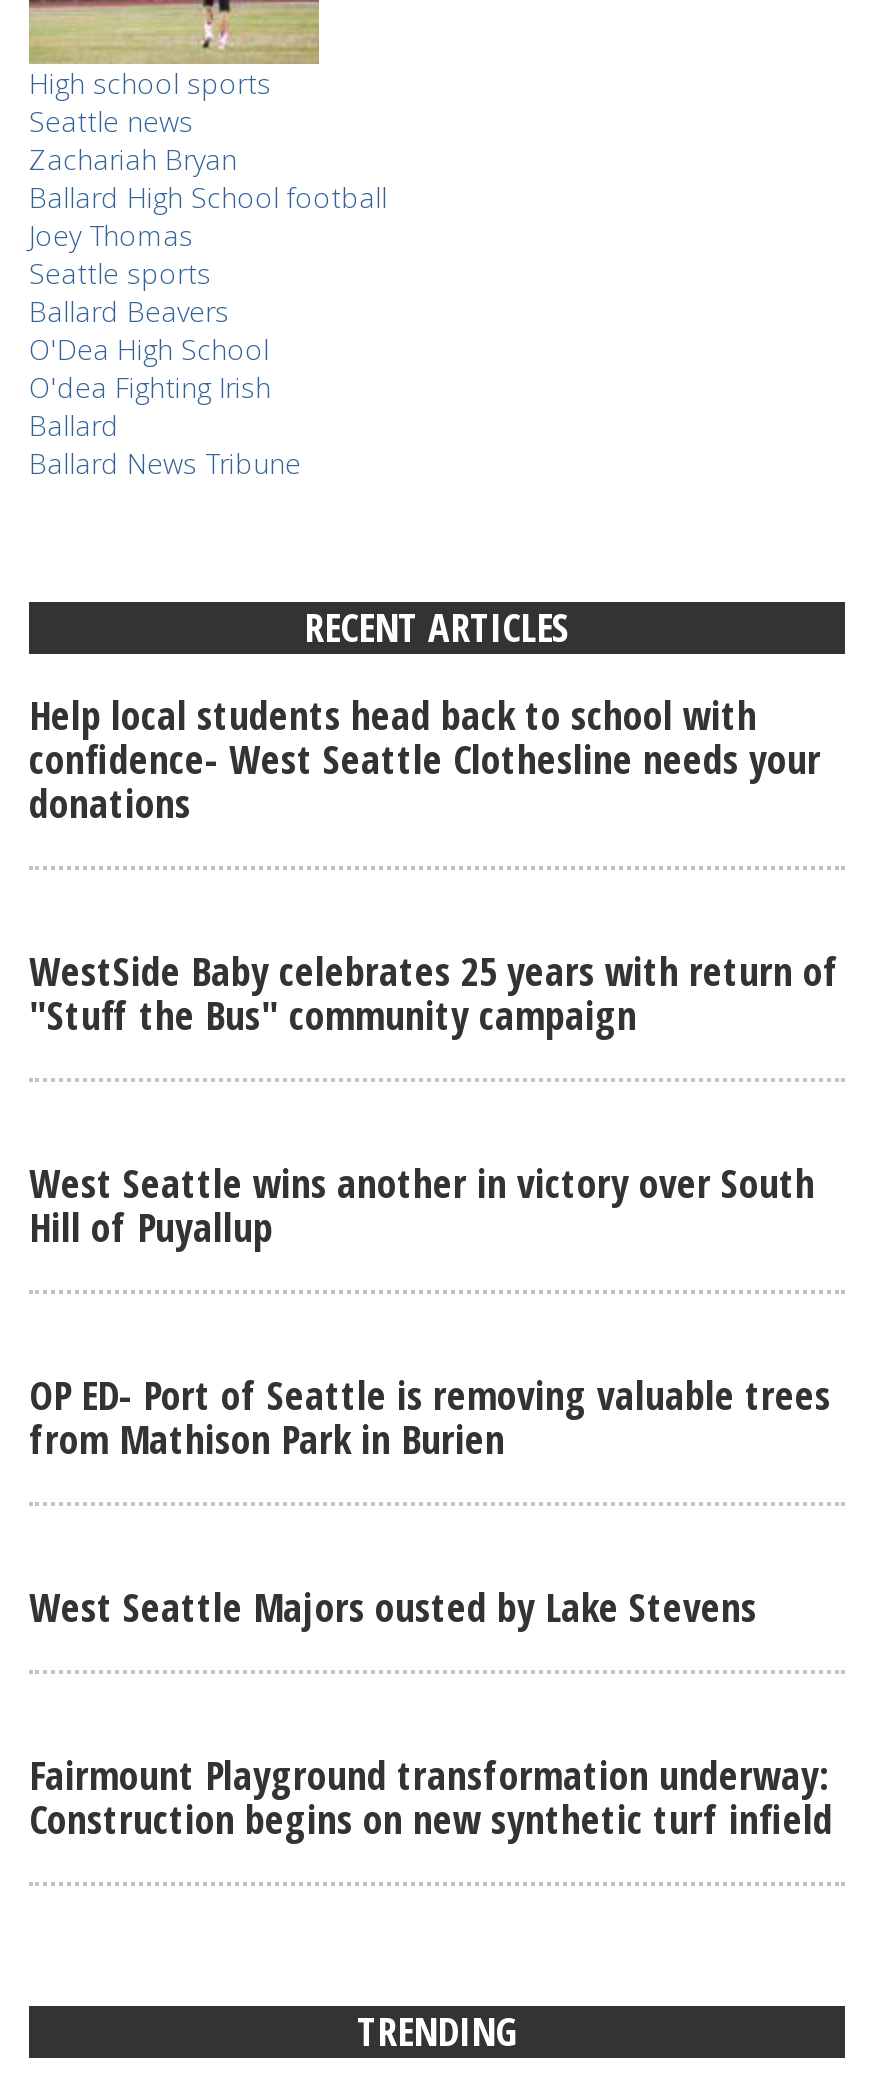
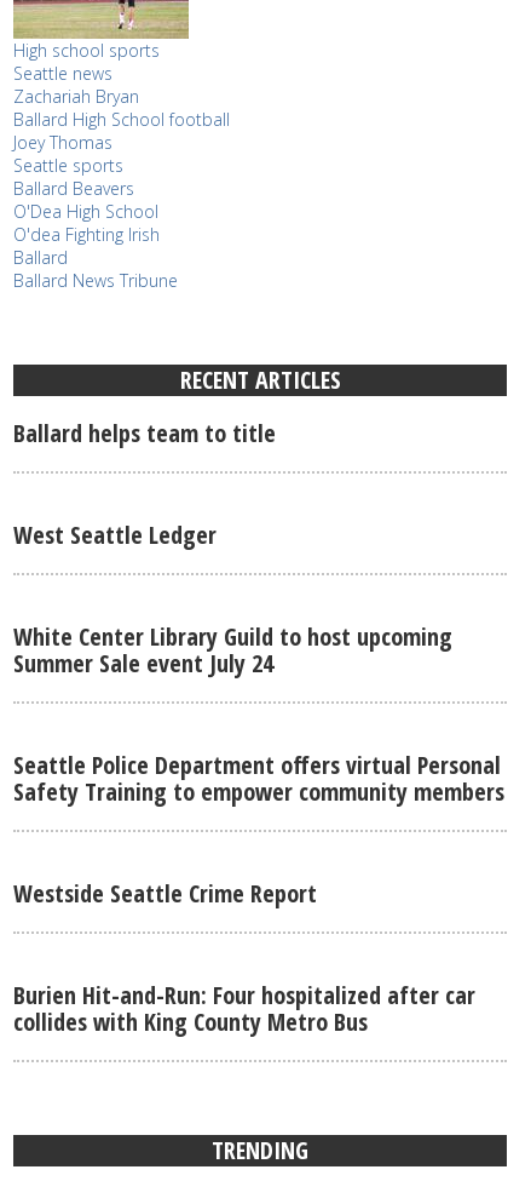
[29,689,821,831] Help local students head back to school with | confidence- West Seattle Clothesline needs your | donations -> [13,417,276,450] Ballard helps team to title
[29,945,839,1043] WestSide Baby celebrates 25 years with return of | "Stuff the Bus" community campaign -> [13,519,217,552] West Seattle Ledger
[29,1157,815,1255] West Seattle wins another in victory over South | Hill of Puyallup -> [13,621,452,680] White Center Library Guild to host upcoming | Summer Sale event July 24
[29,1369,831,1467] OP ED- Port of Seattle is removing valuable trees | from Mathison Park in Burien -> [13,749,504,808] Seattle Police Department offers virtual Personal | Safety Training to empower community members
[29,1581,757,1635] West Seattle Majors ousted by Lake Stevens -> [13,877,317,910] Westside Seattle Crime Report
[29,1749,833,1847] Fairmount Playground transformation underway: | Construction begins on new synthetic turf infield -> [13,979,475,1039] Burien Hit-and-Run: Four hospitalized after car | collides with King County Metro Bus

